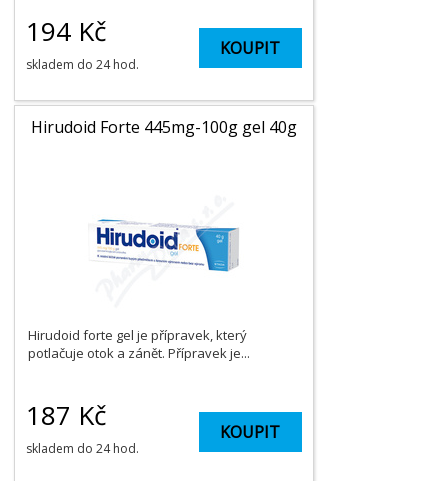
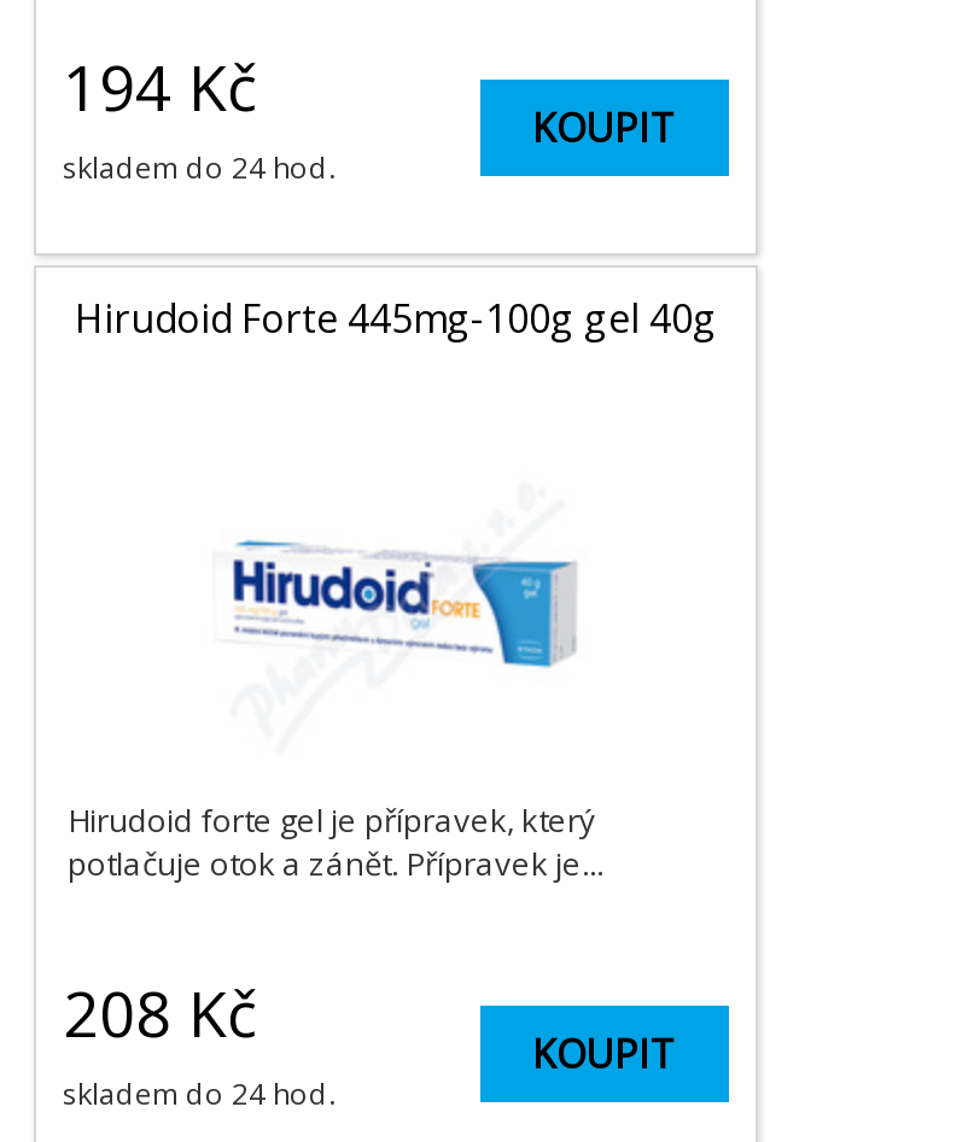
[26,397,106,433] 187 Kč -> [63,969,256,1055] 208 Kč

